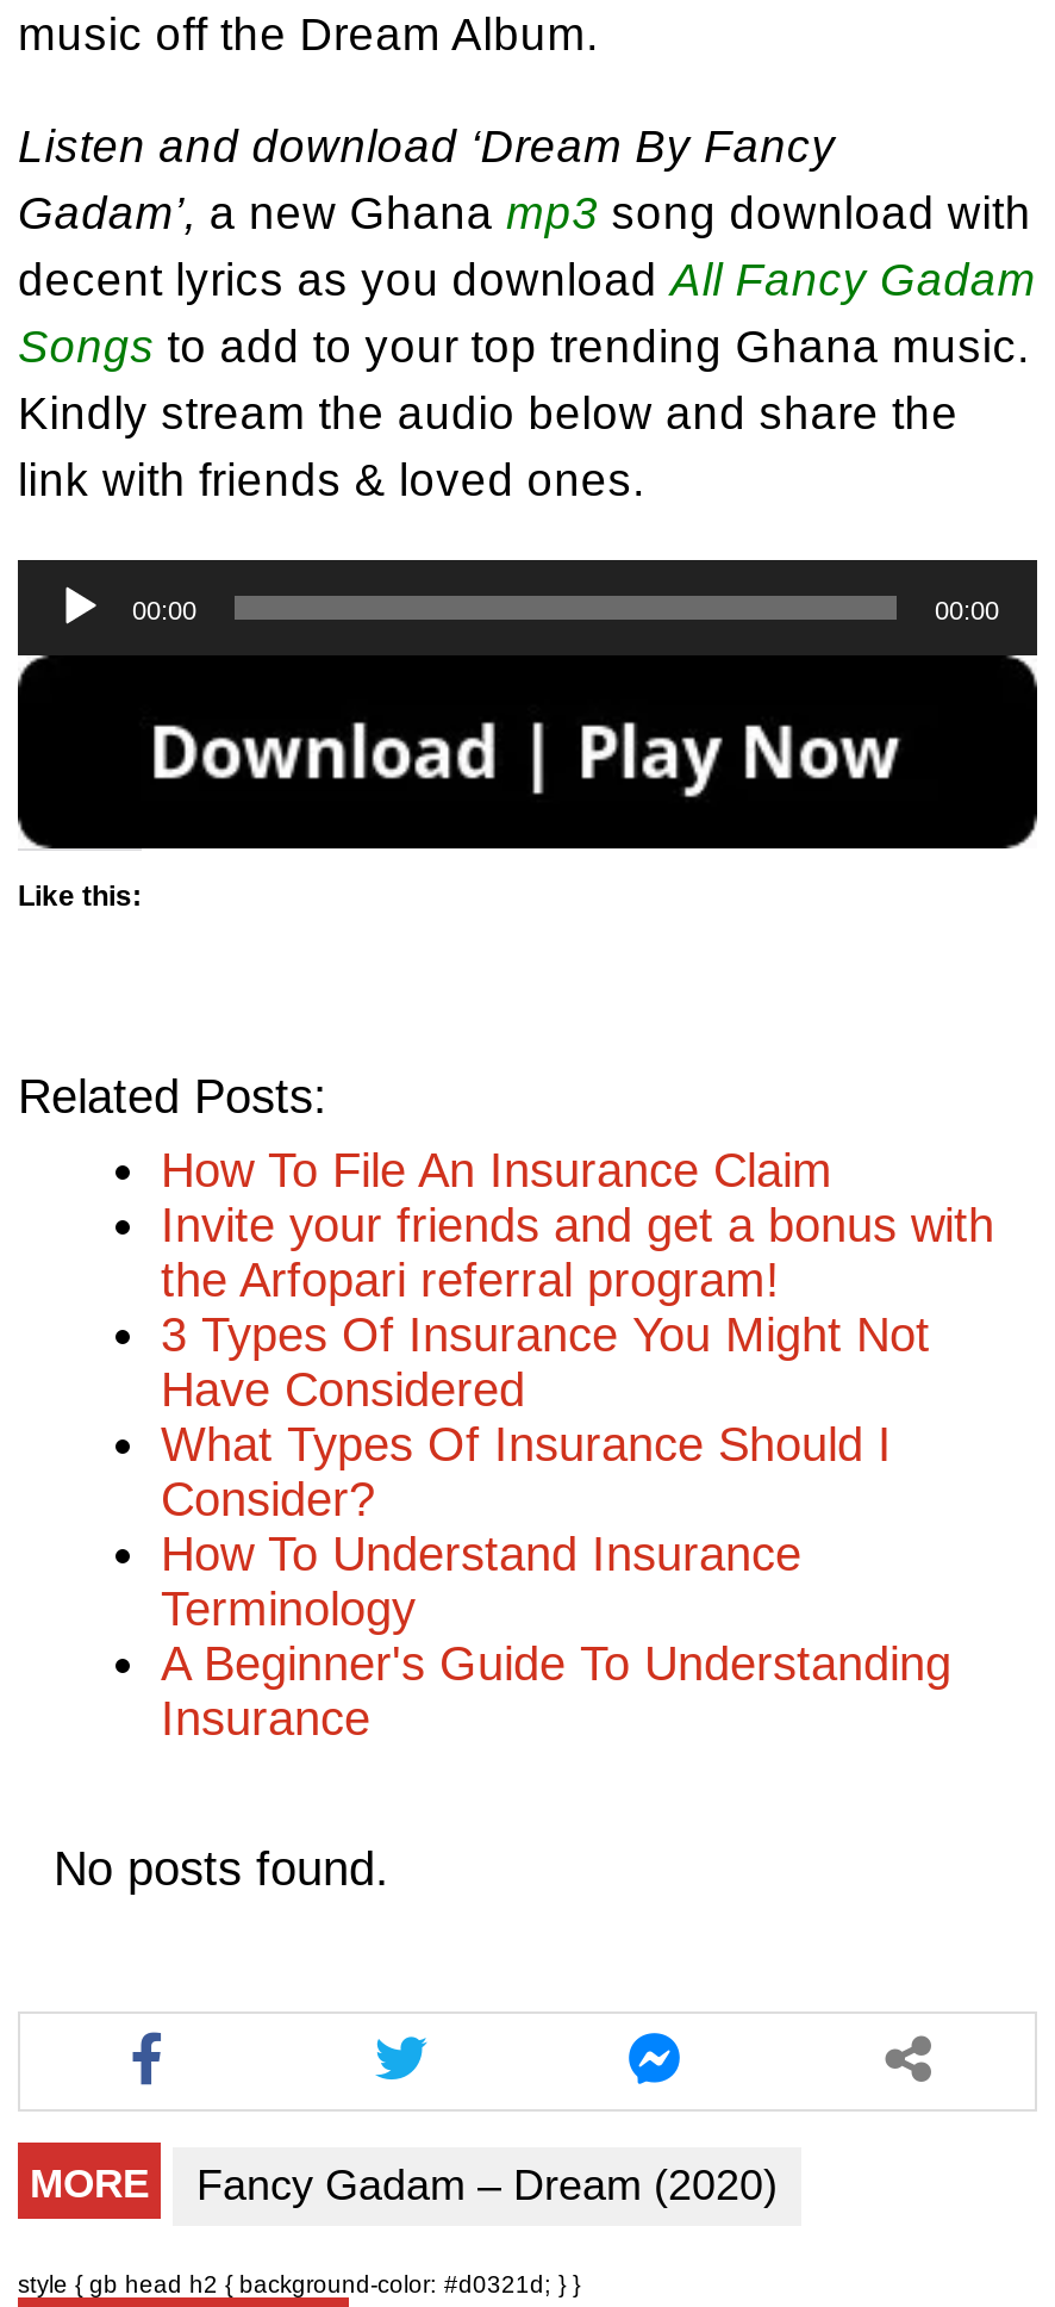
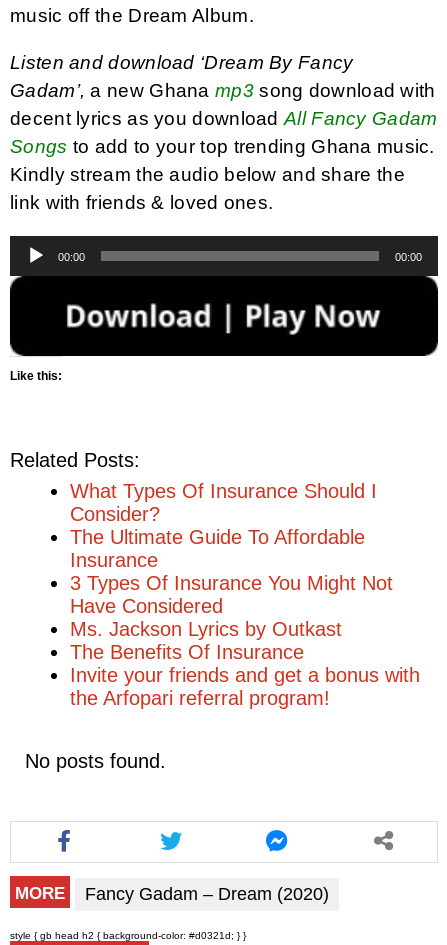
[161,1143,832,1195] How To File An Insurance Claim -> none
moved [161,1198,994,1305] -> [70,664,420,709]: Invite your friends and get a bonus with | the Arfopari referral program!
moved [161,1307,930,1415] -> [70,572,393,617]: 3 Types Of Insurance You Might Not | Have Considered
moved [161,1417,892,1524] -> [70,480,377,525]: What Types Of Insurance Should I | Consider?
[161,1527,951,1689] How To Understand Insurance | Terminology | A Beginner's Guide To Understanding -> [70,526,365,548] The Ultimate Guide To Affordable
moved [161,1691,370,1744] -> [70,549,158,571]: Insurance
none -> [70,618,342,663] Ms. Jackson Lyrics by Outkast | The Benefits Of Insurance

